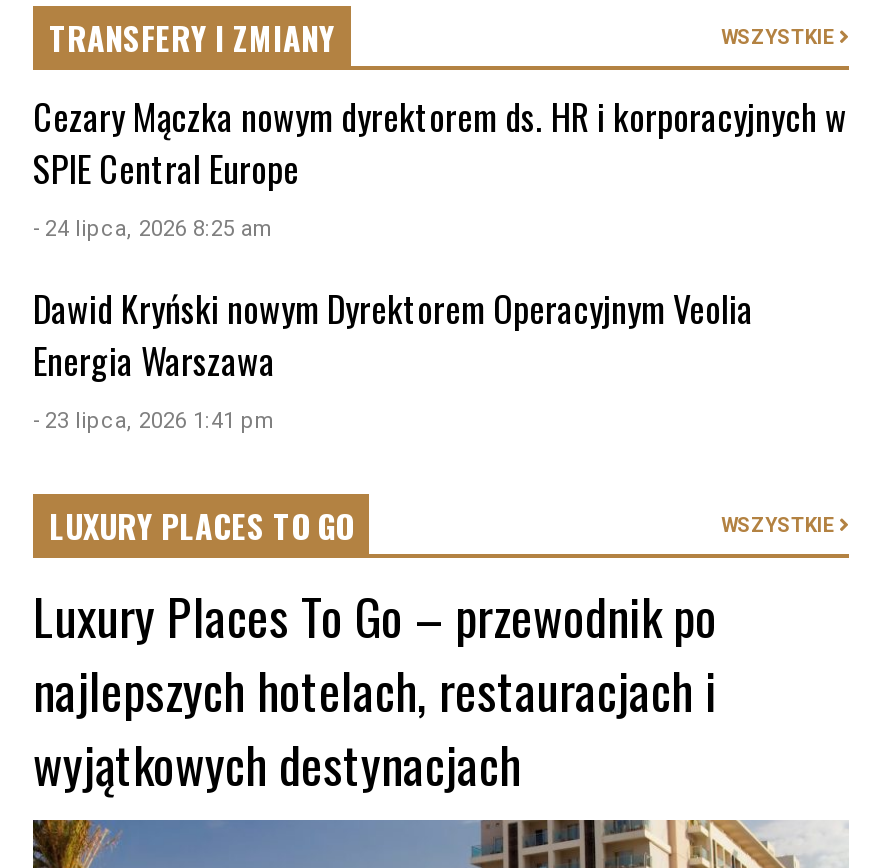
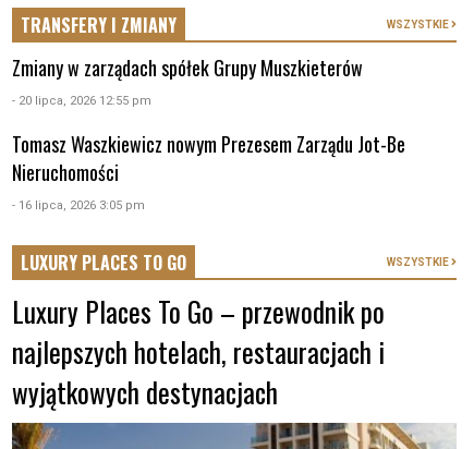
[33,91,847,243] Cezary Mączka nowym dyrektorem ds. HR i korporacyjnych w | SPIE Central Europe | - 24 lipca, 2026 8:25 am -> [12,54,363,108] Zmiany w zarządach spółek Grupy Muszkieterów | - 20 lipca, 2026 12:55 pm
[33,283,753,435] Dawid Kryński nowym Dyrektorem Operacyjnym Veolia | Energia Warszawa | - 23 lipca, 2026 1:41 pm -> [12,130,405,213] Tomasz Waszkiewicz nowym Prezesem Zarządu Jot-Be | Nieruchomości | - 16 lipca, 2026 3:05 pm

